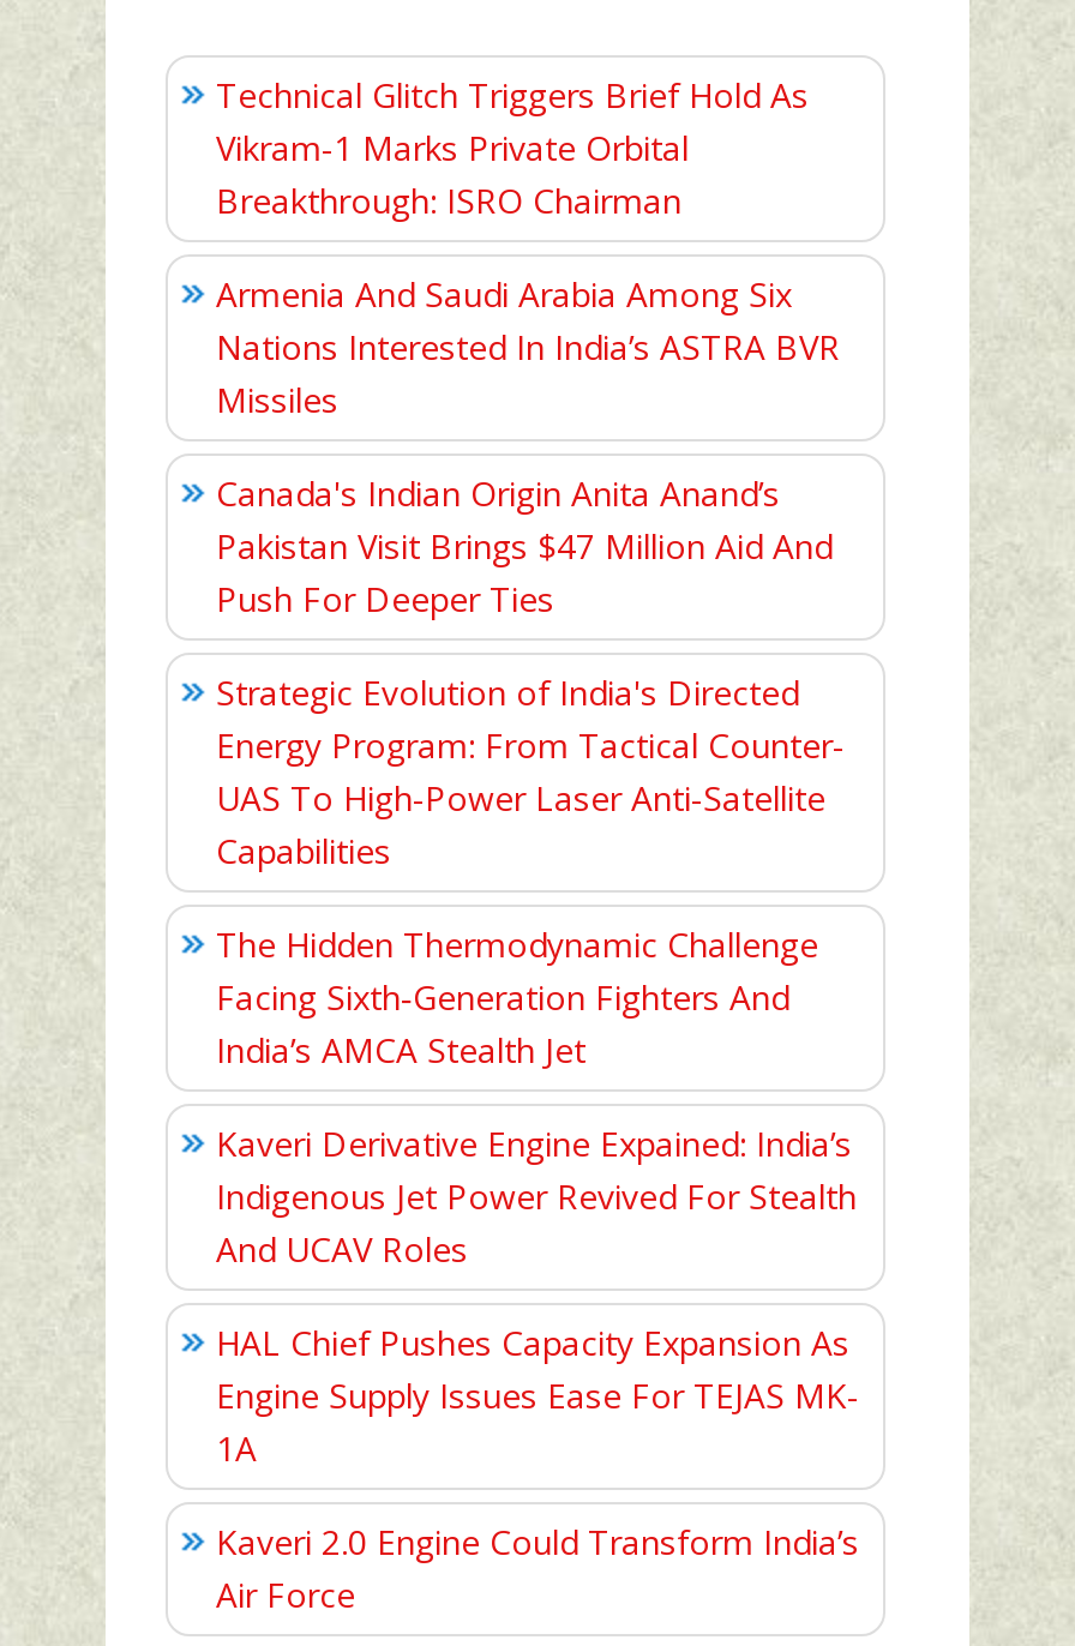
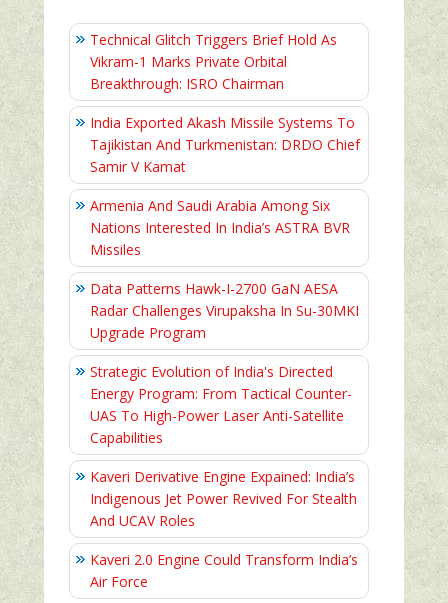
none -> [90,113,360,176] India Exported Akash Missile Systems To | Tajikistan And Turkmenistan: DRDO Chief | Samir V Kamat
moved [216,270,840,422] -> [90,196,350,259]: Armenia And Saudi Arabia Among Six | Nations Interested In India’s ASTRA BVR | Missiles
[216,470,833,621] Canada's Indian Origin Anita Anand’s | Pakistan Visit Brings $47 Million Aid And | Push For Deeper Ties -> [90,279,359,342] Data Patterns Hawk-I-2700 GaN AESA | Radar Challenges Virupaksha In Su-30MKI | Upgrade Program
moved [216,669,845,873] -> [90,362,352,447]: Strategic Evolution of India's Directed | Energy Program: From Tactical Counter- | UAS To High-Power Laser Anti-Satellite | Capabilities
[216,921,818,1072] The Hidden Thermodynamic Challenge | Facing Sixth‑Generation Fighters And | India’s AMCA Stealth Jet -> none
[216,1319,859,1470] HAL Chief Pushes Capacity Expansion As | Engine Supply Issues Ease For TEJAS MK- | 1A -> none

